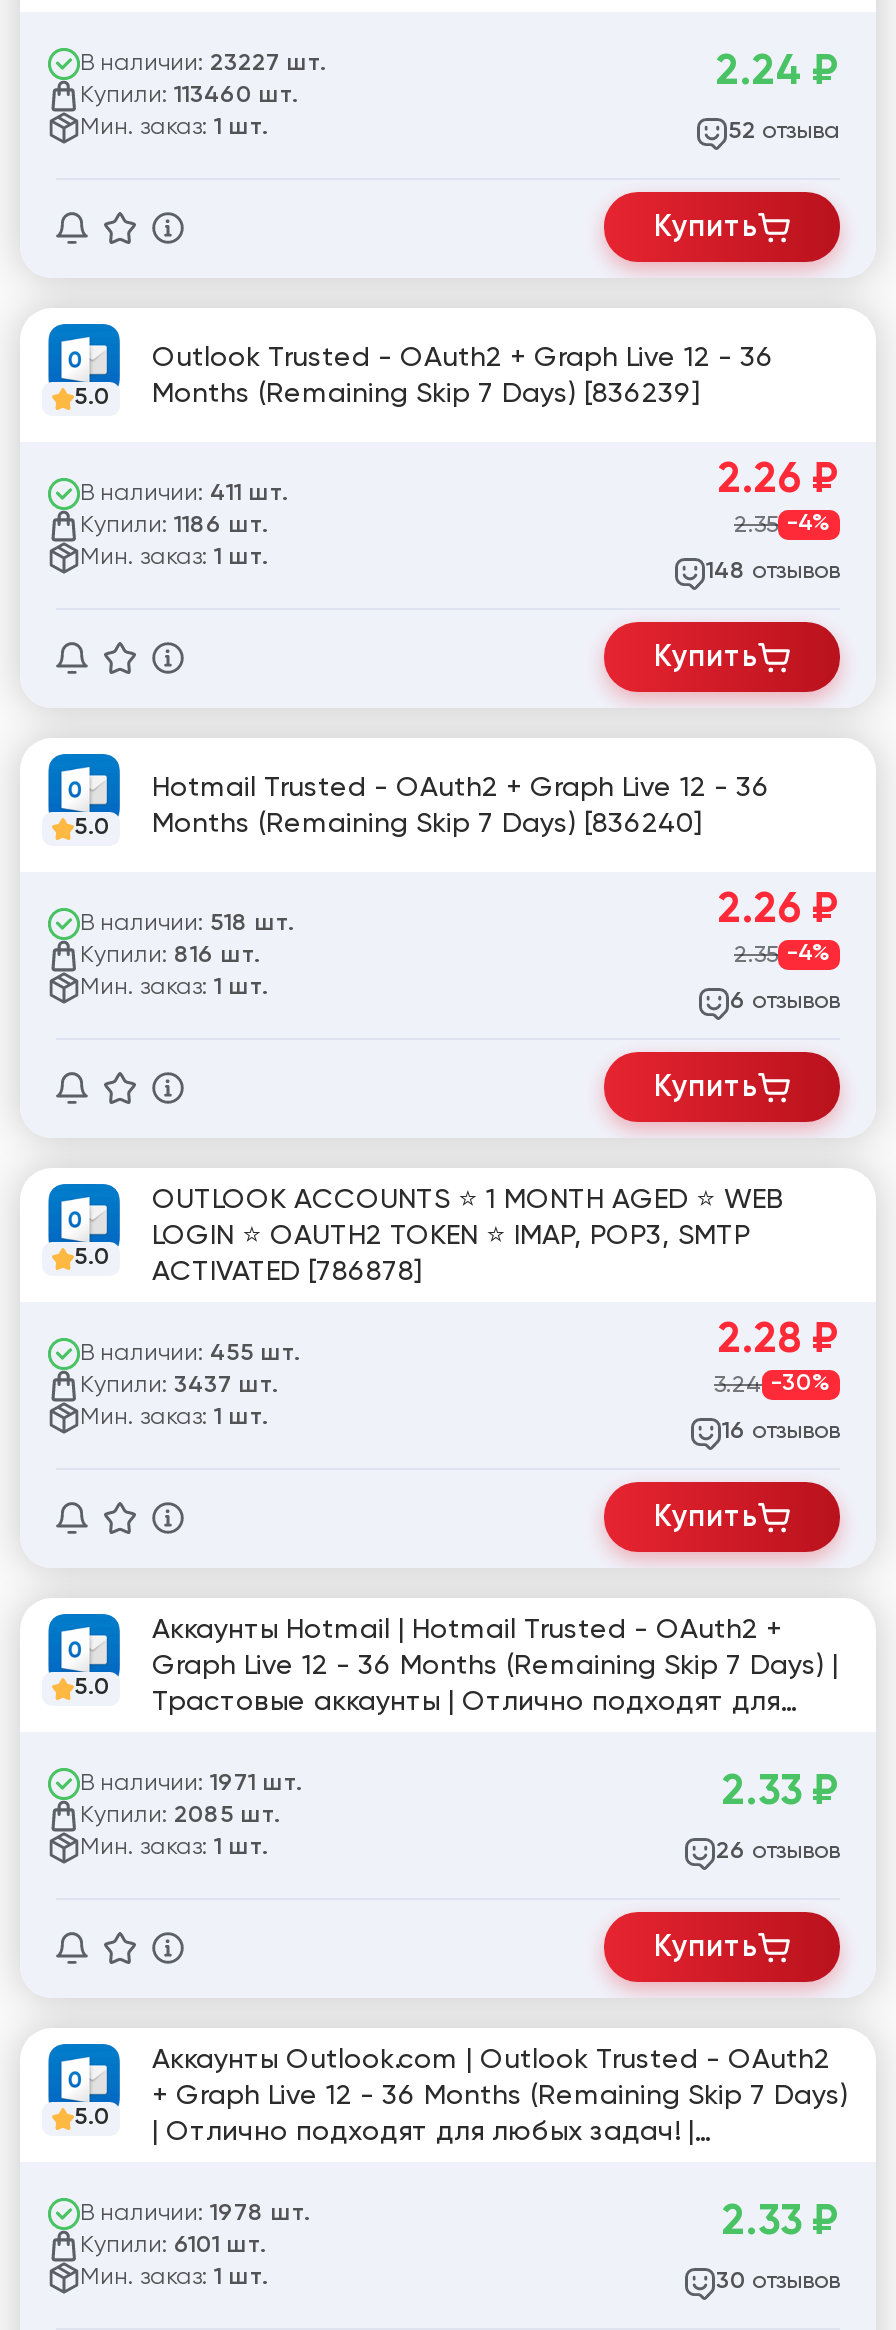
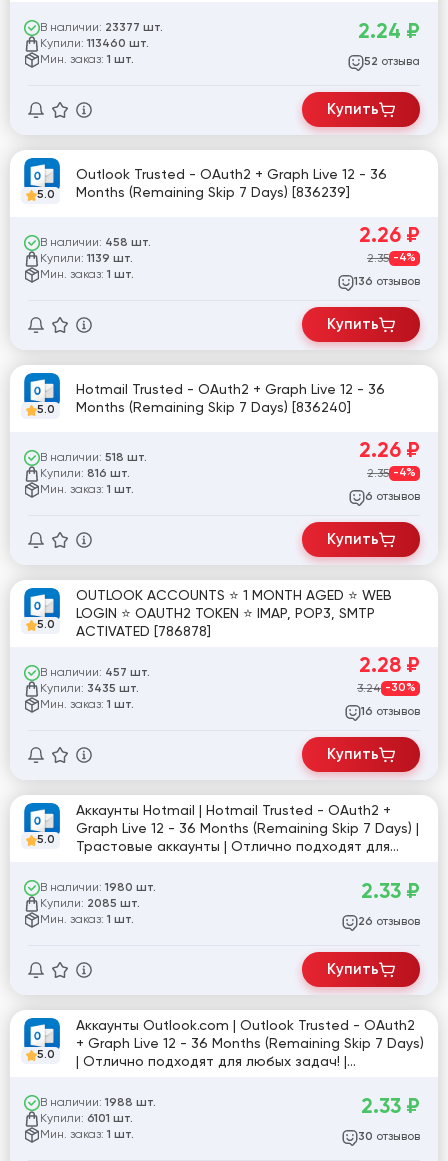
[80,49,326,77] В наличии: 23227 шт. -> [40,20,163,34] В наличии: 23377 шт.
[80,479,288,507] В наличии: 411 шт. -> [40,235,151,249] В наличии: 458 шт.
[80,511,268,539] Купили: 1186 шт. -> [40,251,133,265] Купили: 1139 шт.
[706,556,840,584] 148 отзывов -> [354,274,420,288] 136 отзывов
[80,1339,300,1367] В наличии: 455 шт. -> [40,665,150,679] В наличии: 457 шт.
[80,1371,278,1399] Купили: 3437 шт. -> [40,681,139,695] Купили: 3435 шт.
[80,1769,302,1797] В наличии: 1971 шт. -> [40,880,156,894] В наличии: 1980 шт.
[80,2199,310,2227] В наличии: 1978 шт. -> [40,1095,156,1109] В наличии: 1988 шт.

